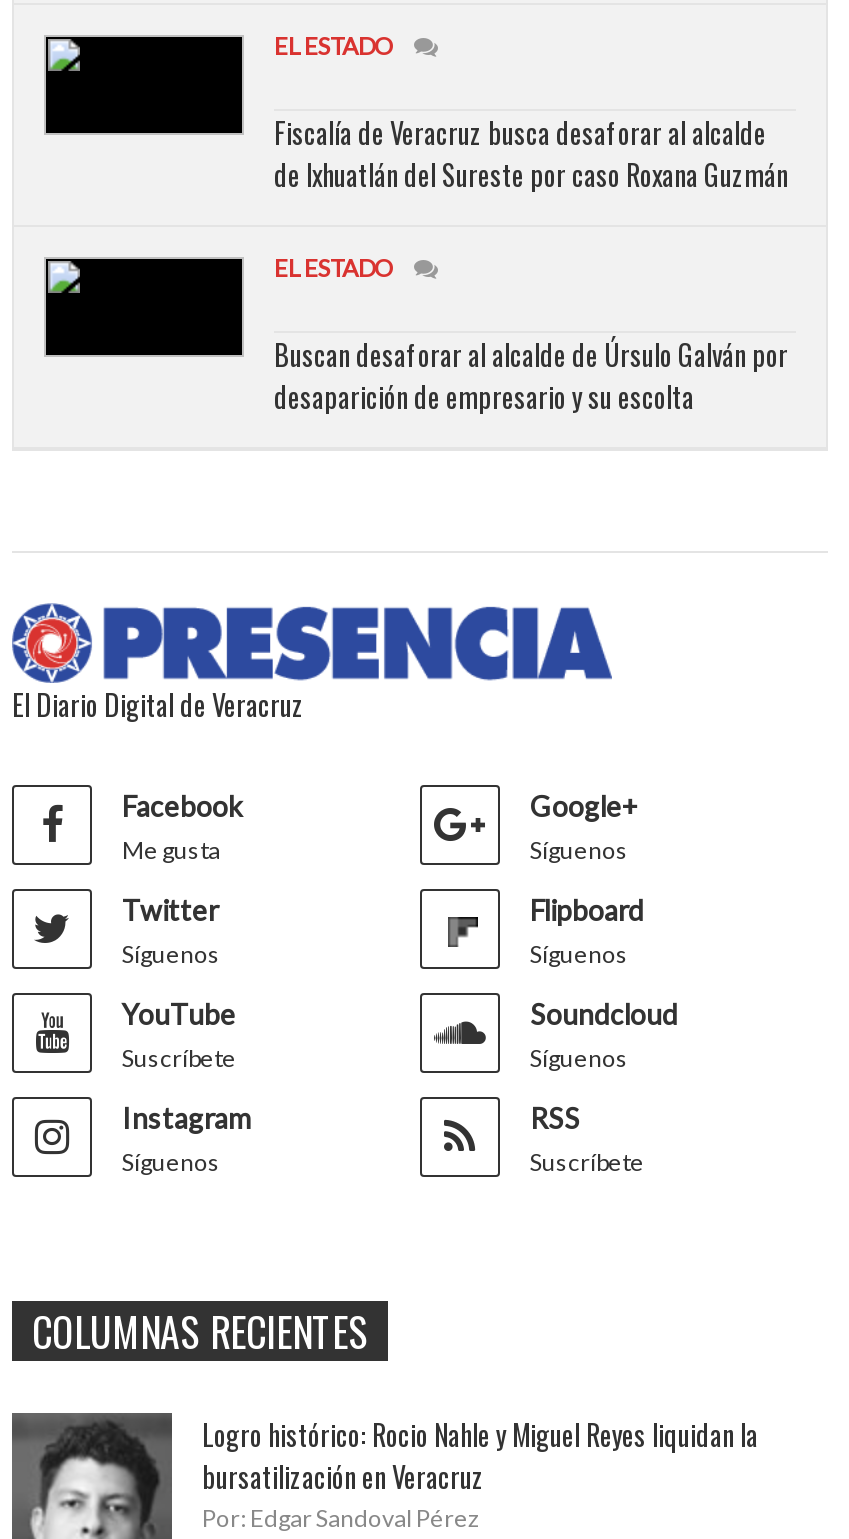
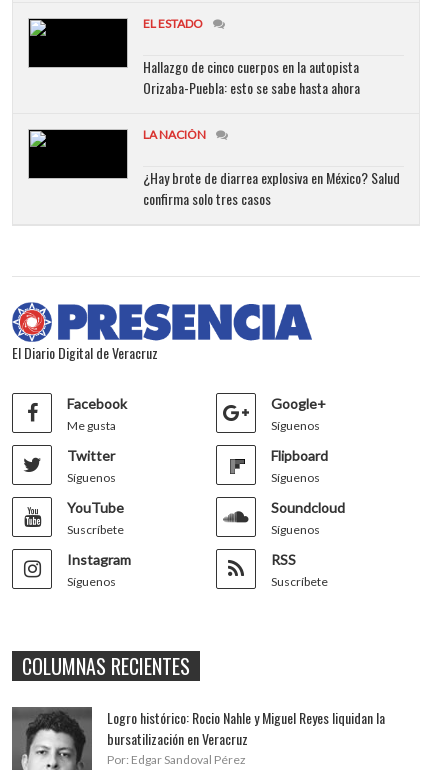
[274,111,788,195] Fiscalía de Veracruz busca desaforar al alcalde | de Ixhuatlán del Sureste por caso Roxana Guzmán -> [143,56,360,98] Hallazgo de cinco cuerpos en la autopista | Orizaba-Puebla: esto se sabe hasta ahora
[274,253,394,283] EL ESTADO -> [143,127,206,142] LA NACIÓN
[274,333,788,417] Buscan desaforar al alcalde de Úrsulo Galván por | desaparición de empresario y su escolta -> [143,167,400,209] ¿Hay brote de diarrea explosiva en México? Salud | confirma solo tres casos

